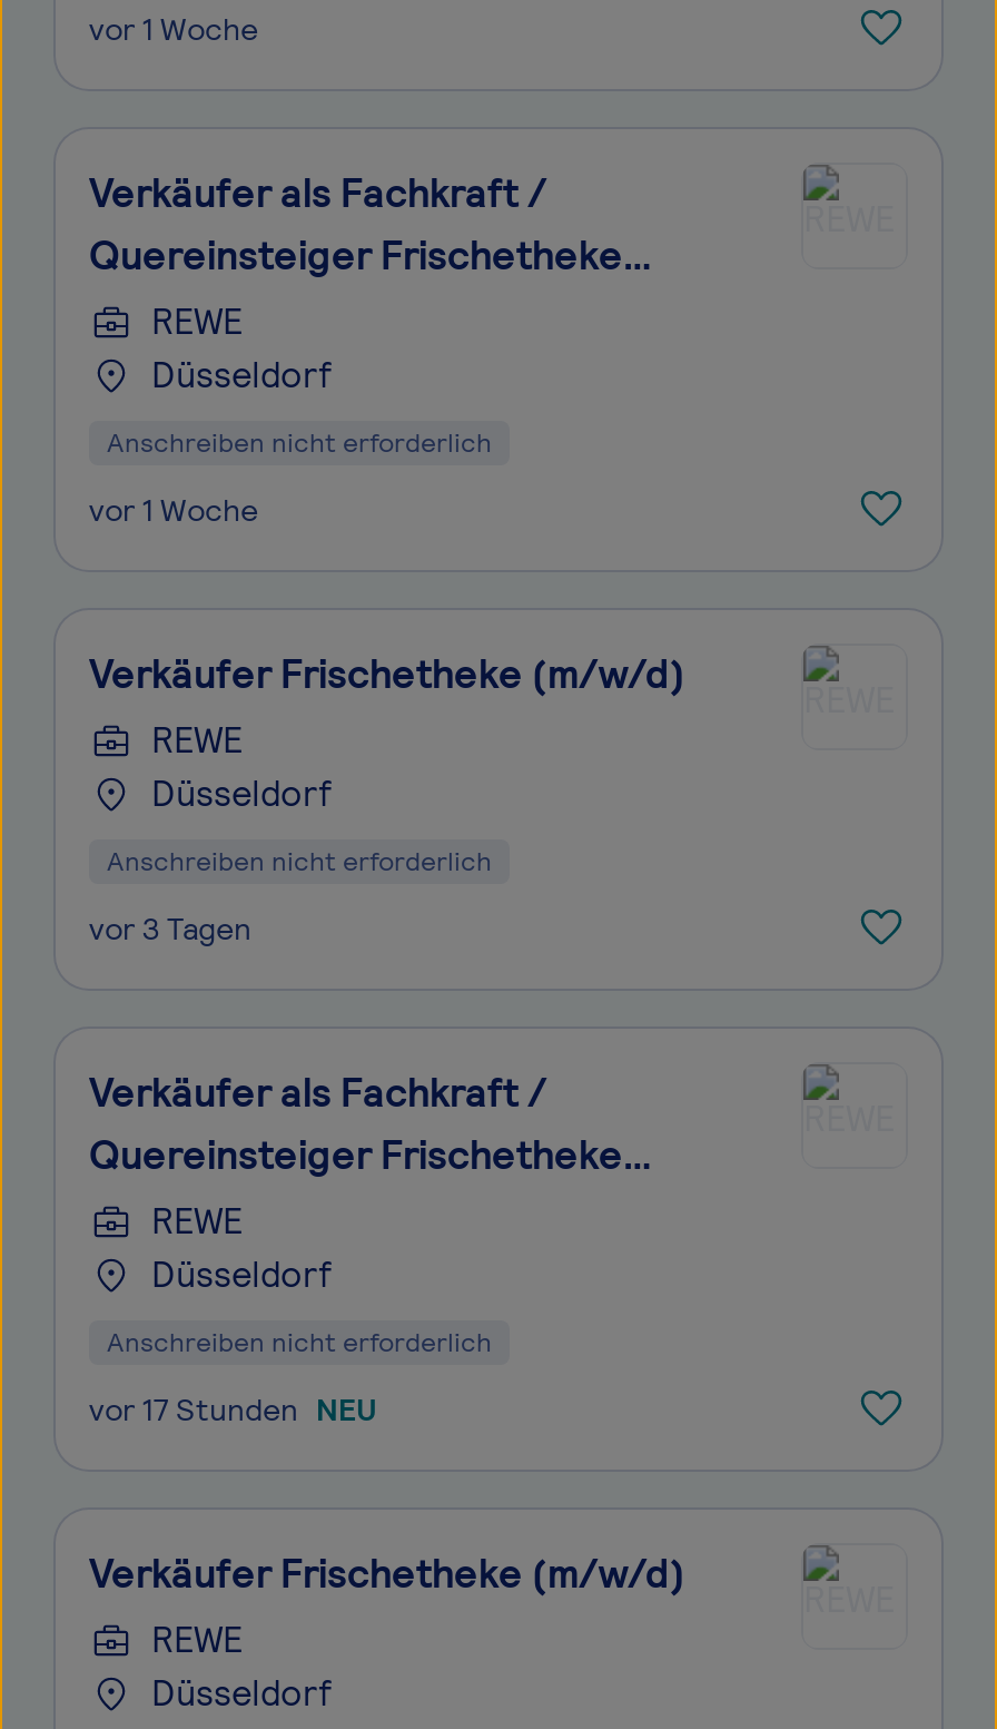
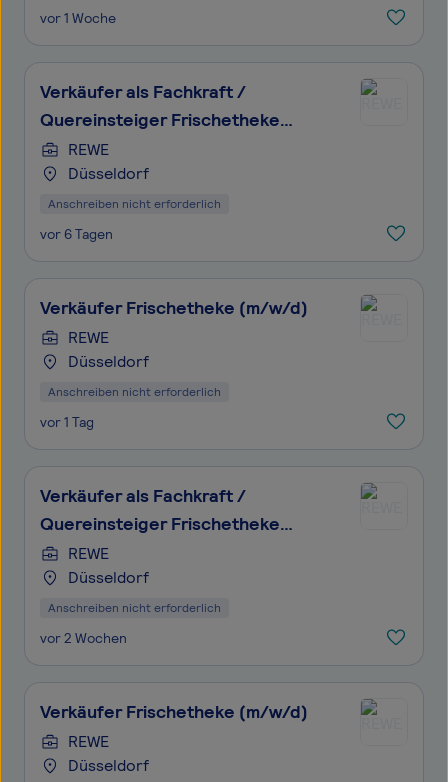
[89,490,258,530] vor 1 Woche -> [40,225,113,243] vor 6 Tagen
[89,909,251,949] vor 3 Tagen -> [40,413,94,431] vor 1 Tag
[89,1390,376,1430] vor 17 Stunden NEU -> [40,629,127,647] vor 2 Wochen

